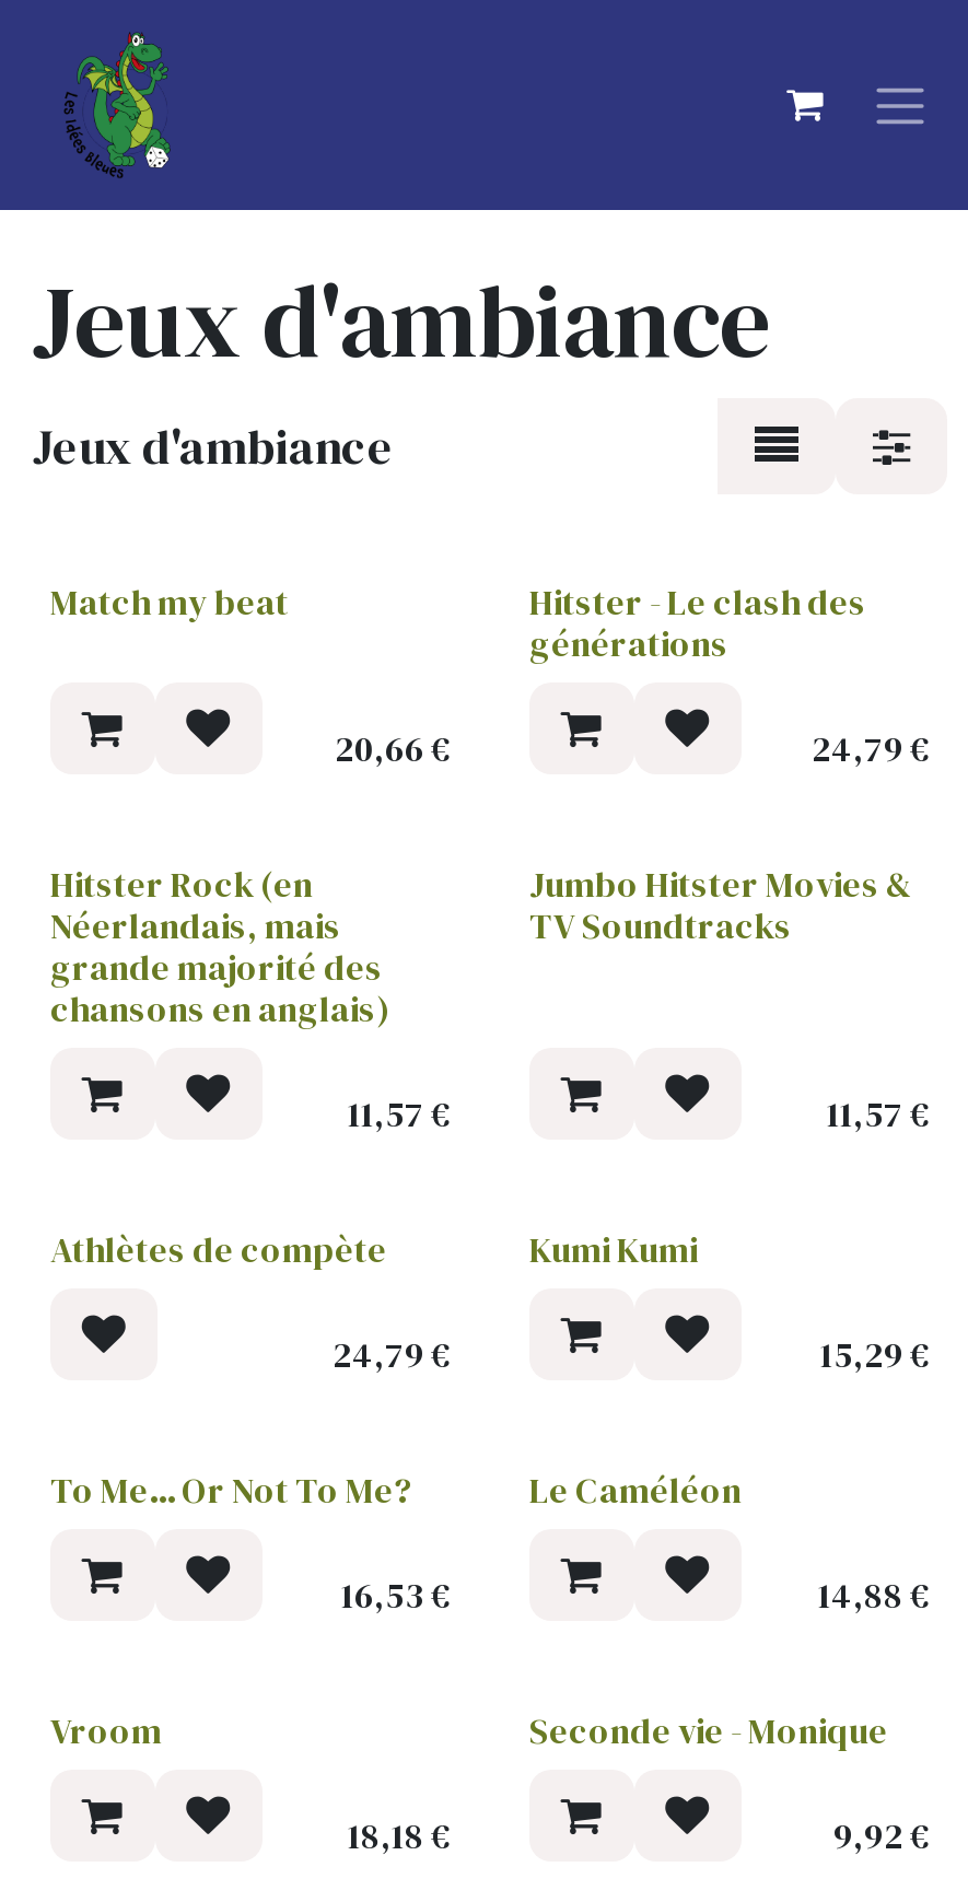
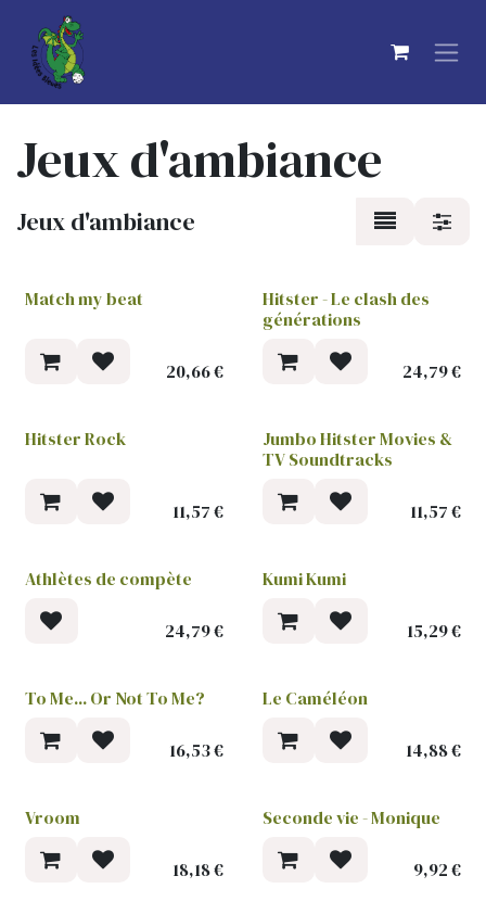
[50,860,389,1032] Hitster Rock (en | Néerlandais, mais | grande majorité des | chansons en anglais) -> [25,427,126,450] Hitster Rock

